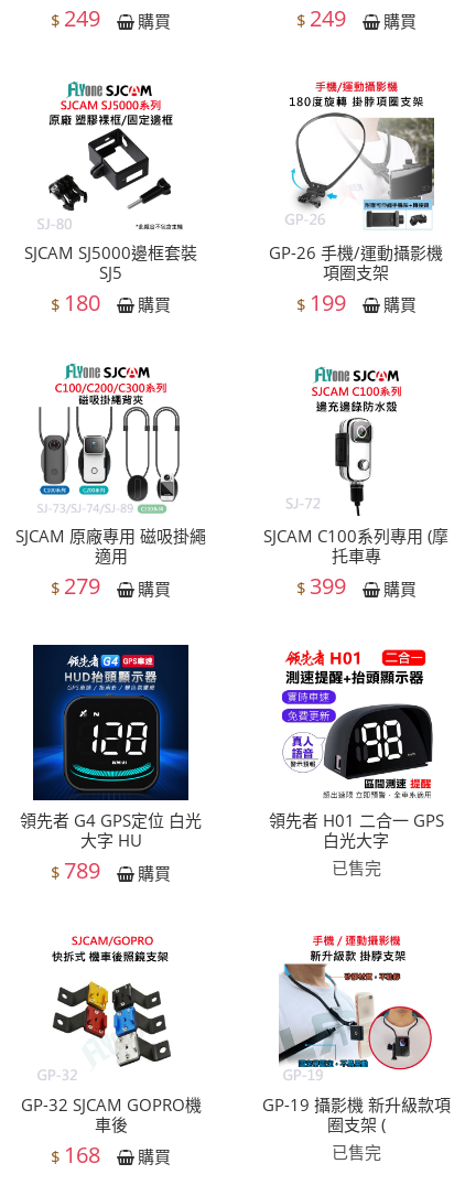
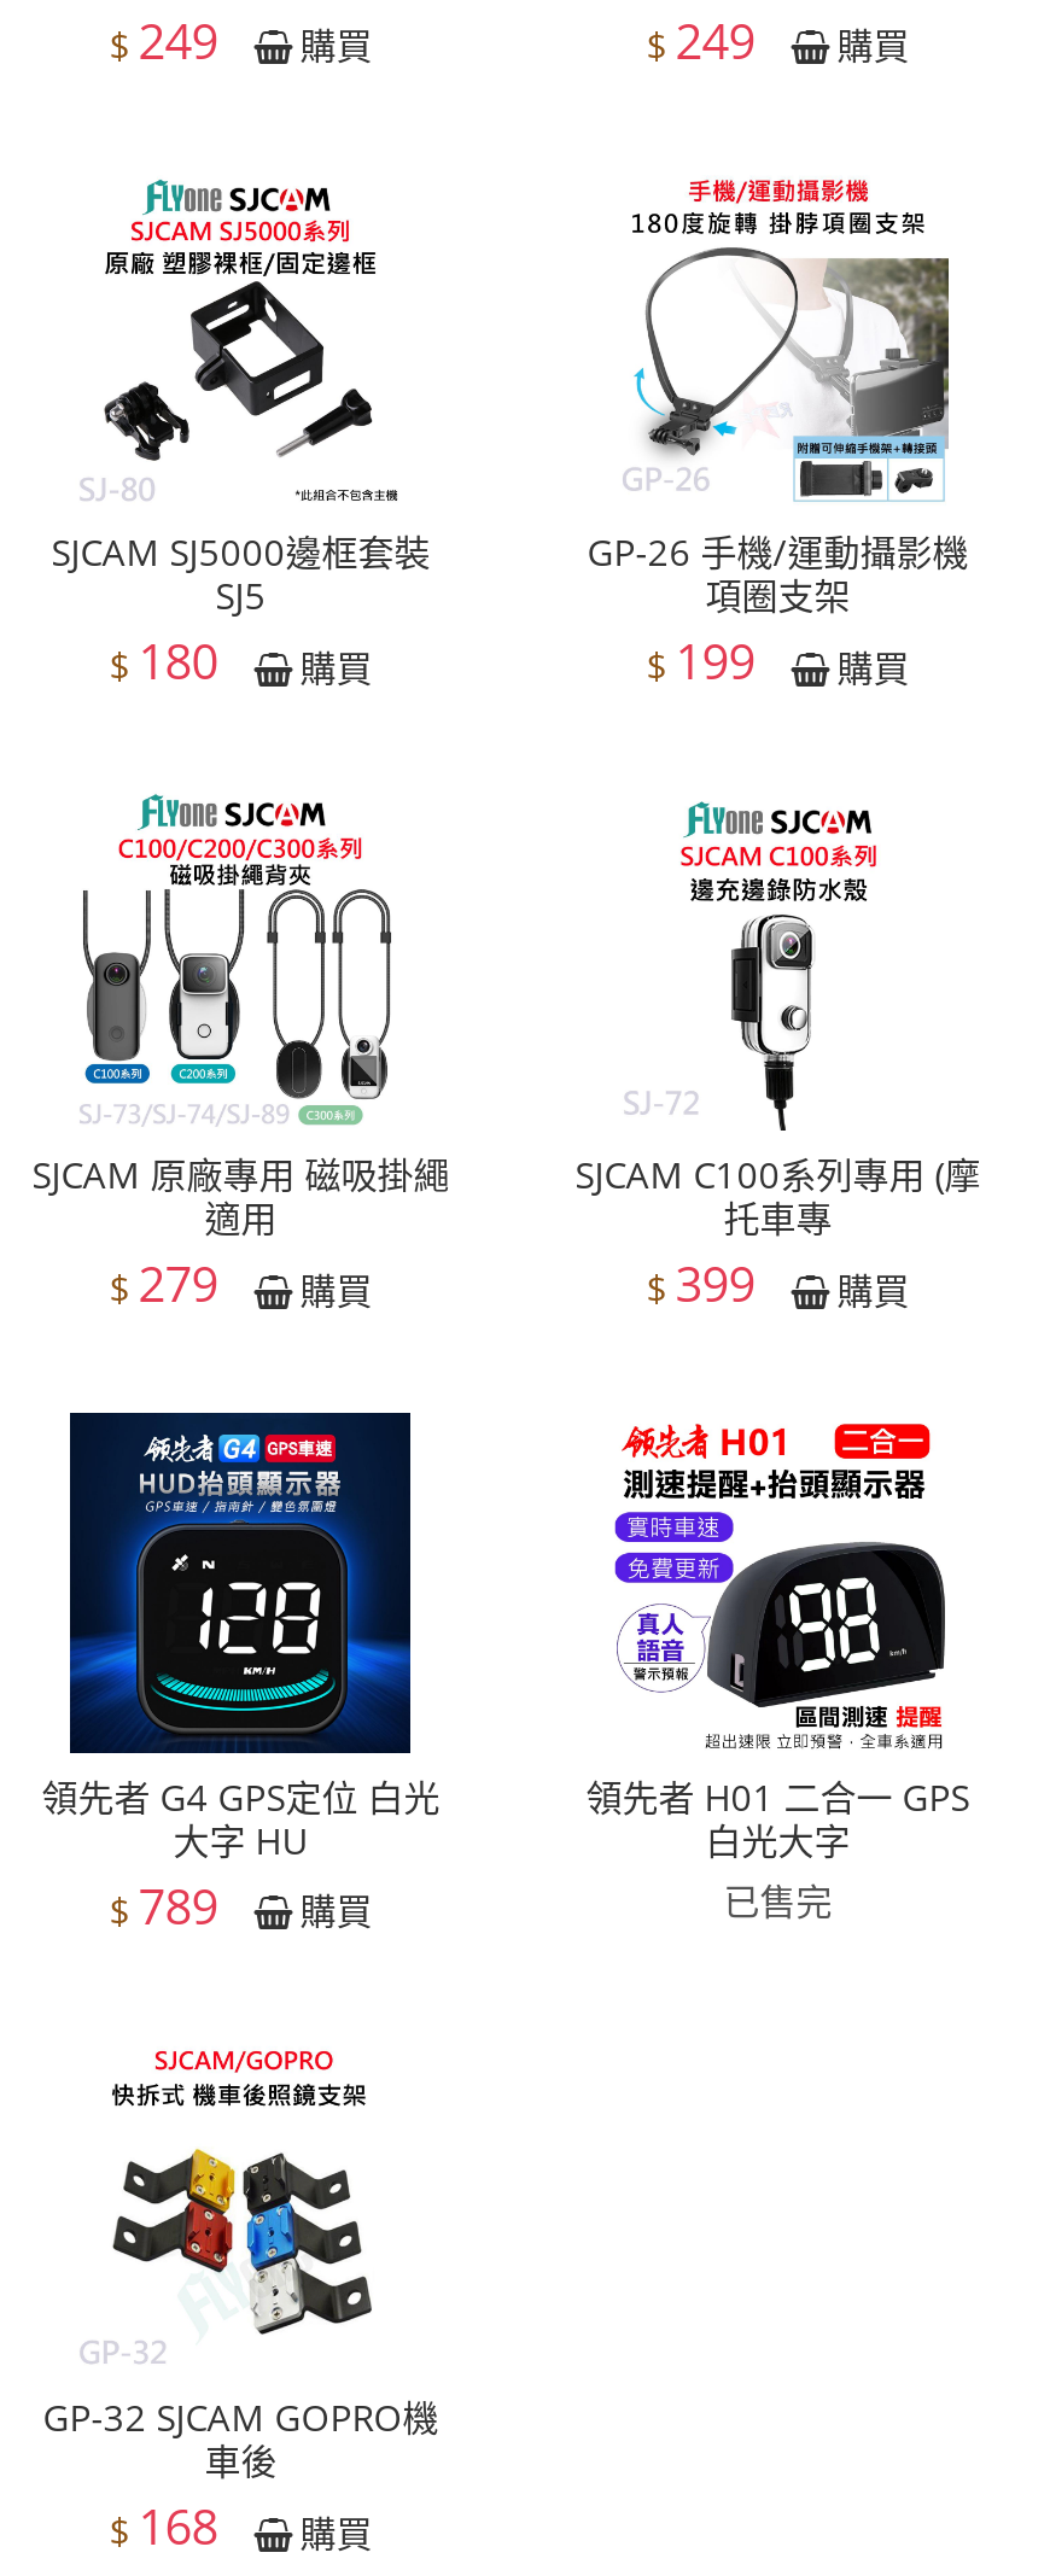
[262,935,450,1162] [image] | GP-19 攝影機 新升級款項 | 圈支架 ( | 已售完 -> none

